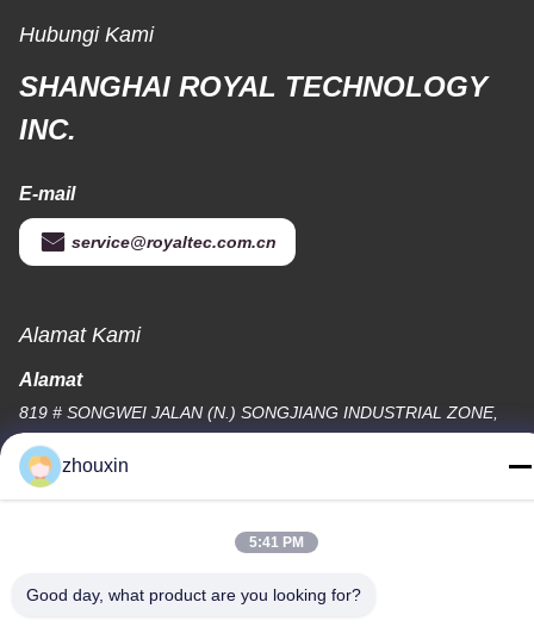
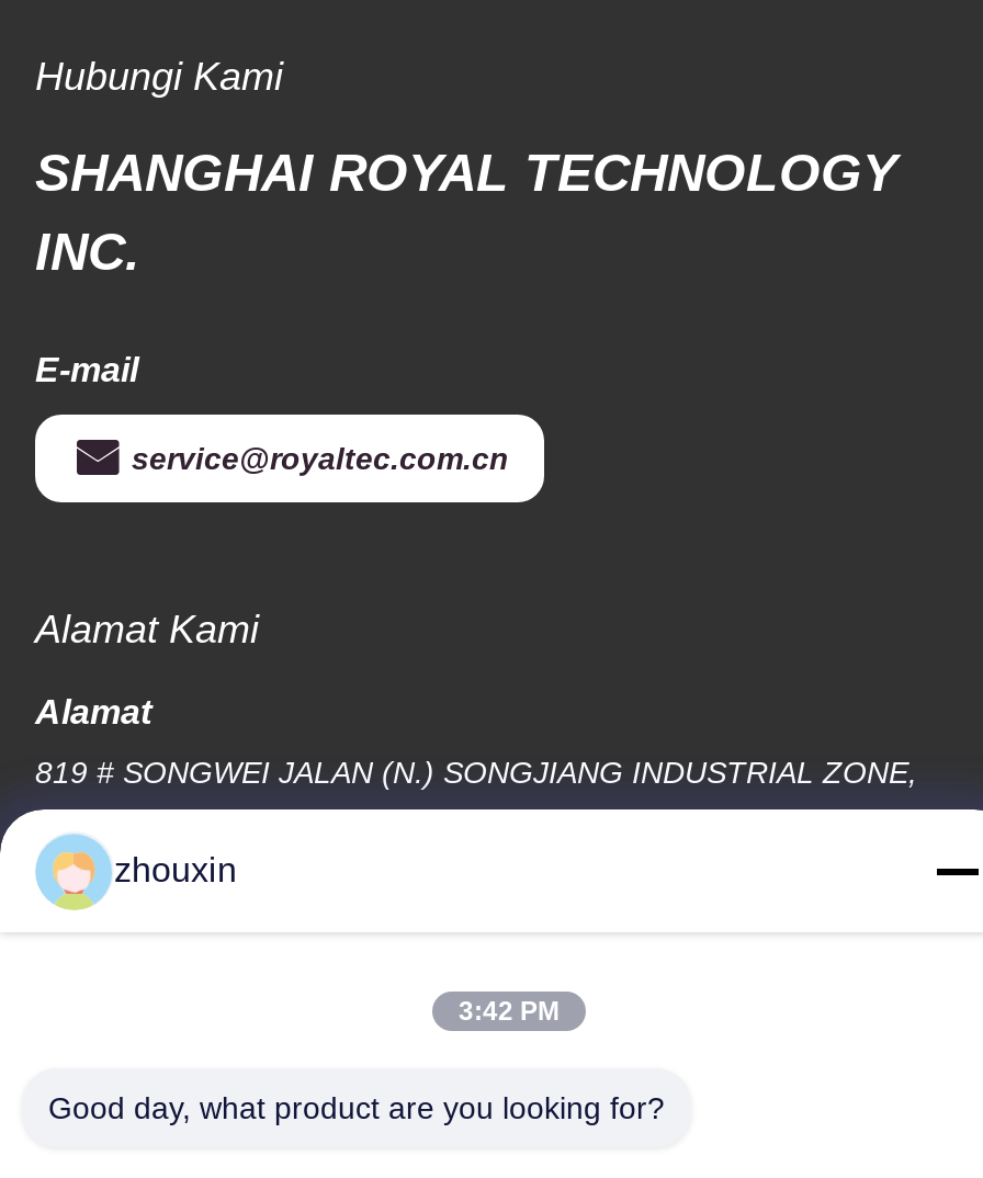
[249,534,304,551] 5:41 PM -> [459,996,560,1027] 3:42 PM

